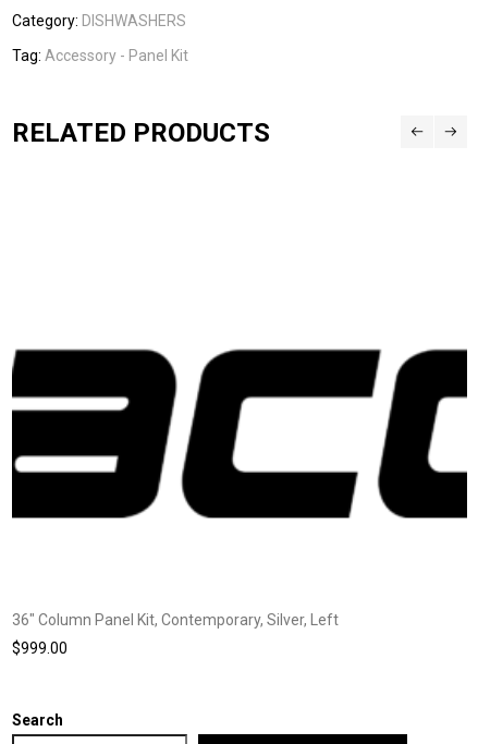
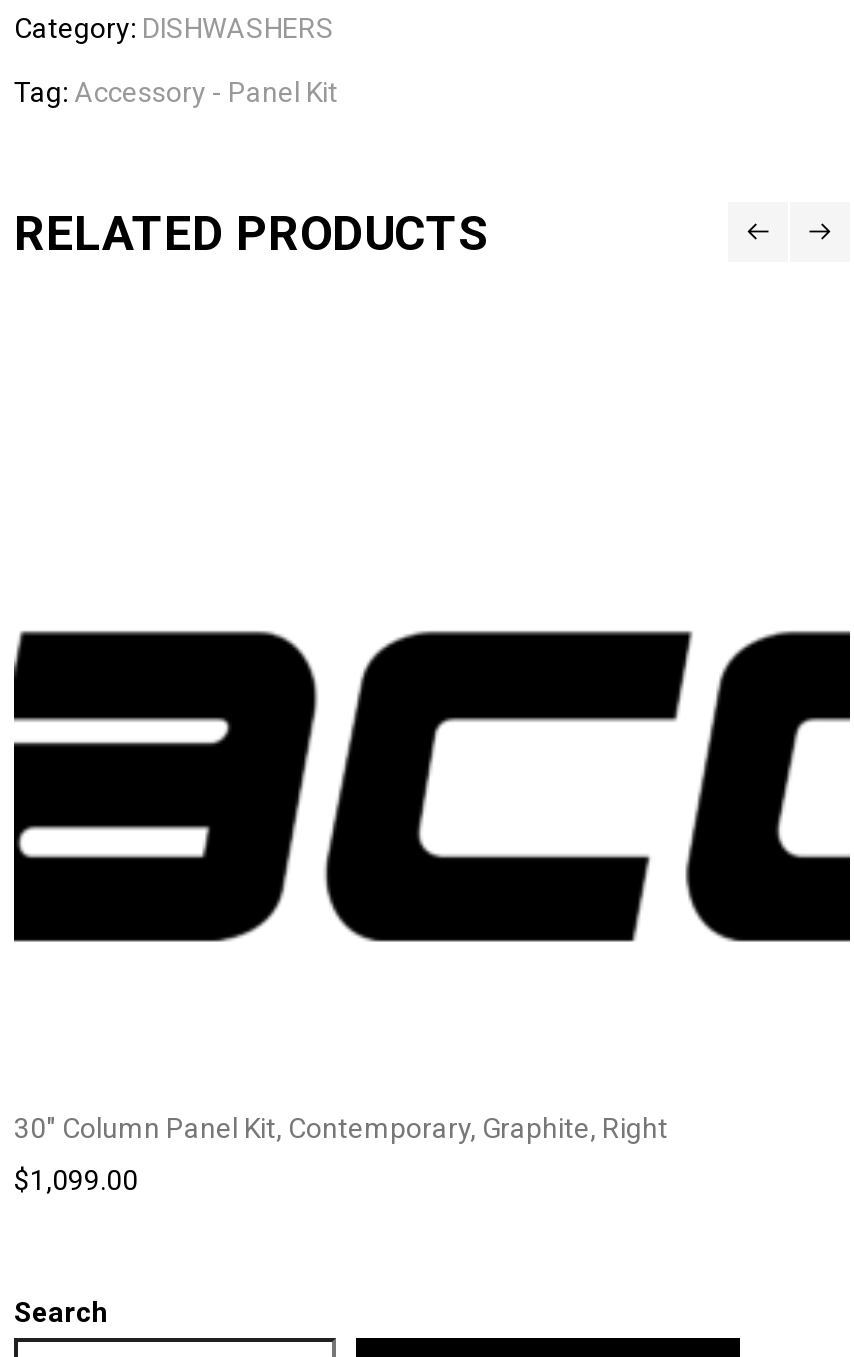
[12,611,339,629] 36″ Column Panel Kit, Contemporary, Silver, Left -> [14,1112,668,1144] 30″ Column Panel Kit, Contemporary, Graphite, Right
[12,640,68,657] $999.00 -> [14,1164,138,1196] $1,099.00

